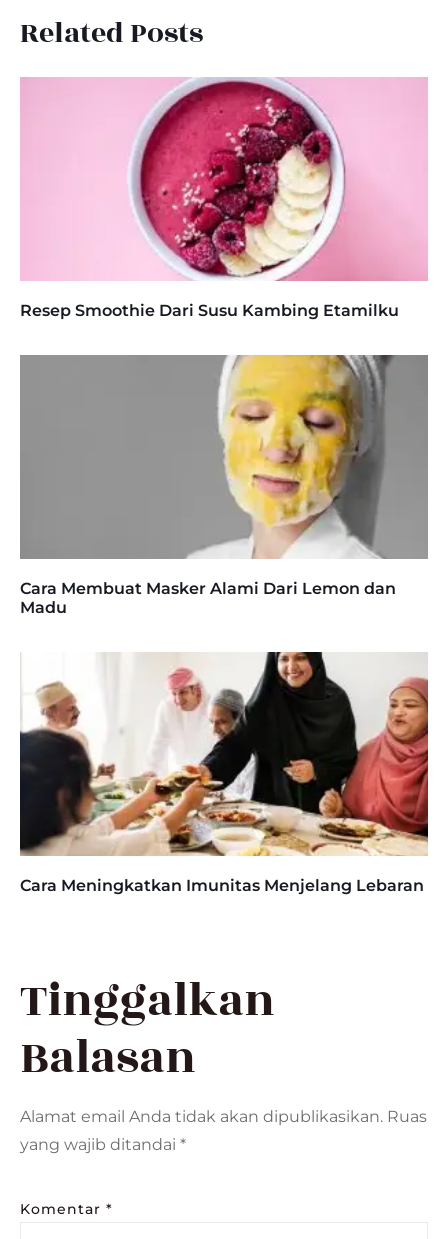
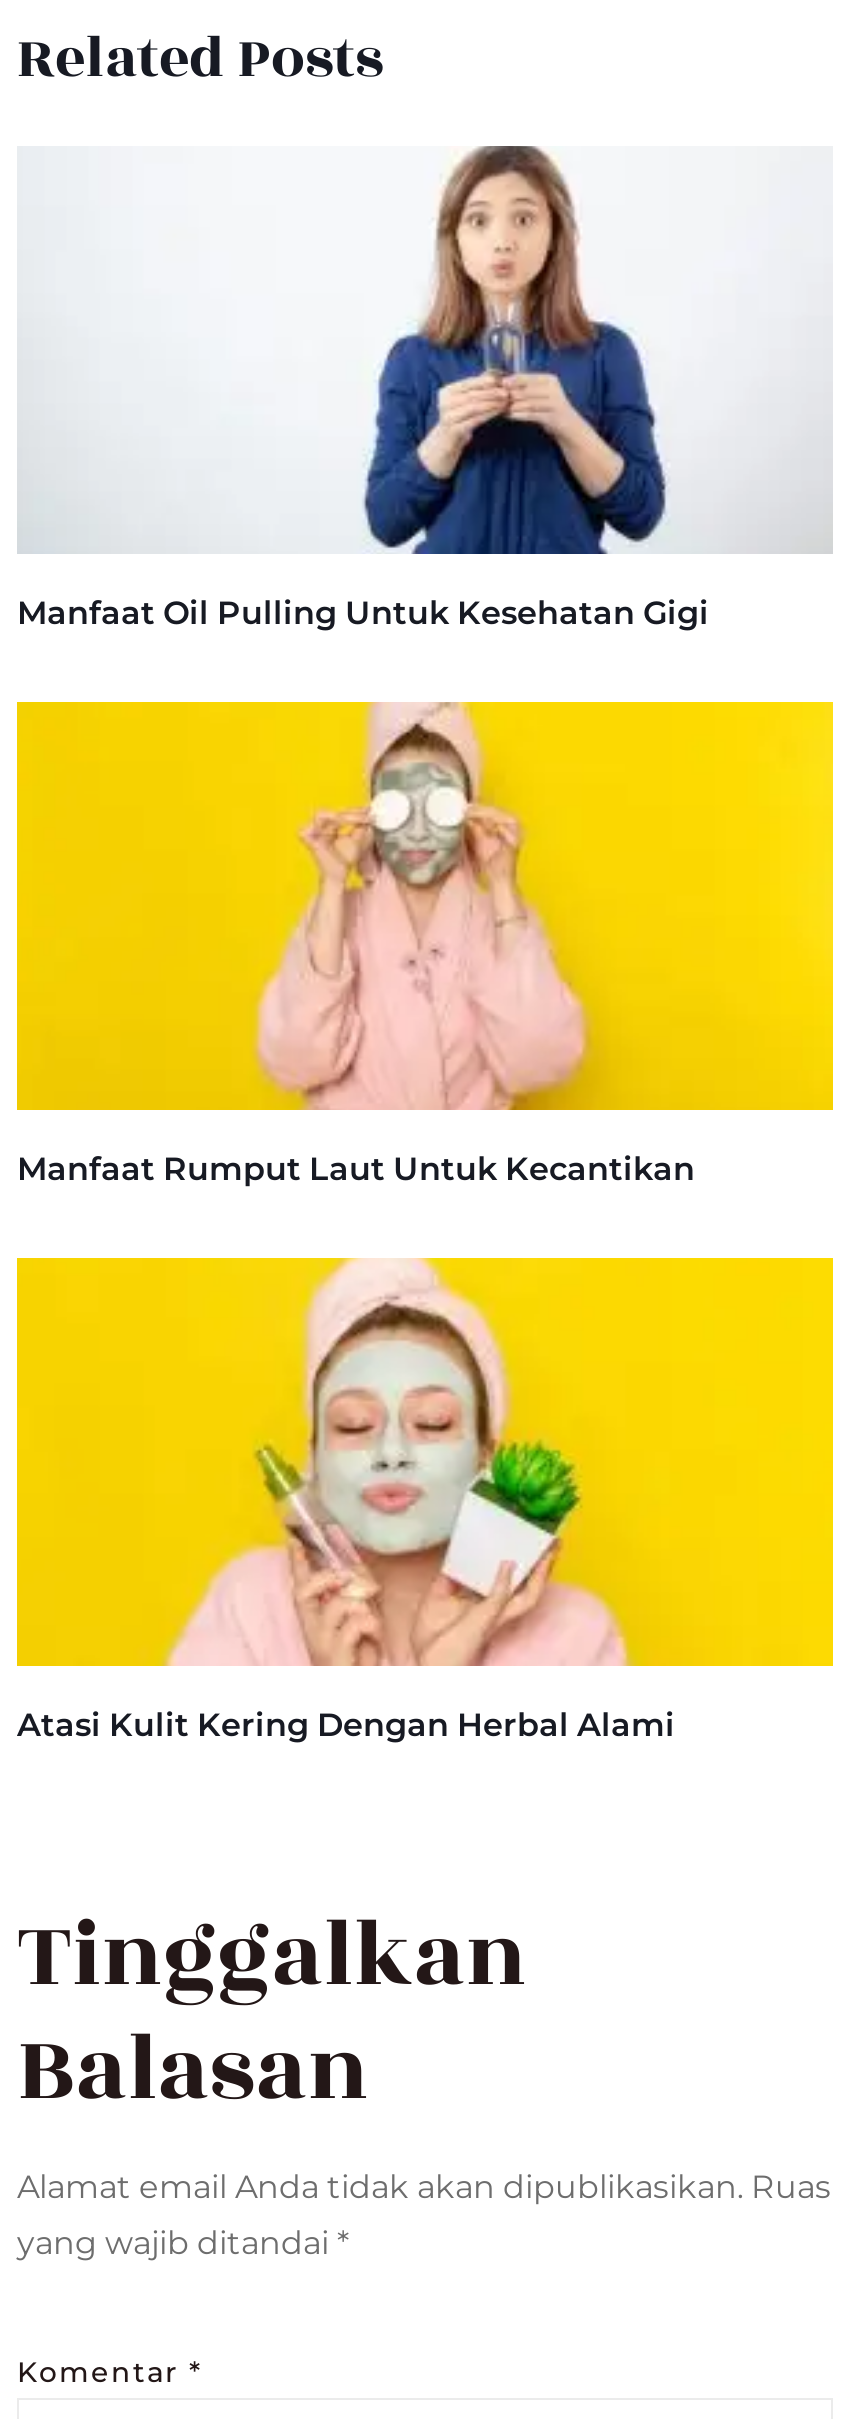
[20,77,428,320] [image] | Resep Smoothie Dari Susu Kambing Etamilku -> [17,144,831,632] [image] | Manfaat Oil Pulling Untuk Kesehatan Gigi
[19,354,429,617] [image] | Cara Membuat Masker Alami Dari Lemon dan | Madu -> [15,700,835,1188] [image] | Manfaat Rumput Laut Untuk Kecantikan
[19,651,429,895] [image] | Cara Meningkatkan Imunitas Menjelang Lebaran -> [15,1256,835,1744] [image] | Atasi Kulit Kering Dengan Herbal Alami

